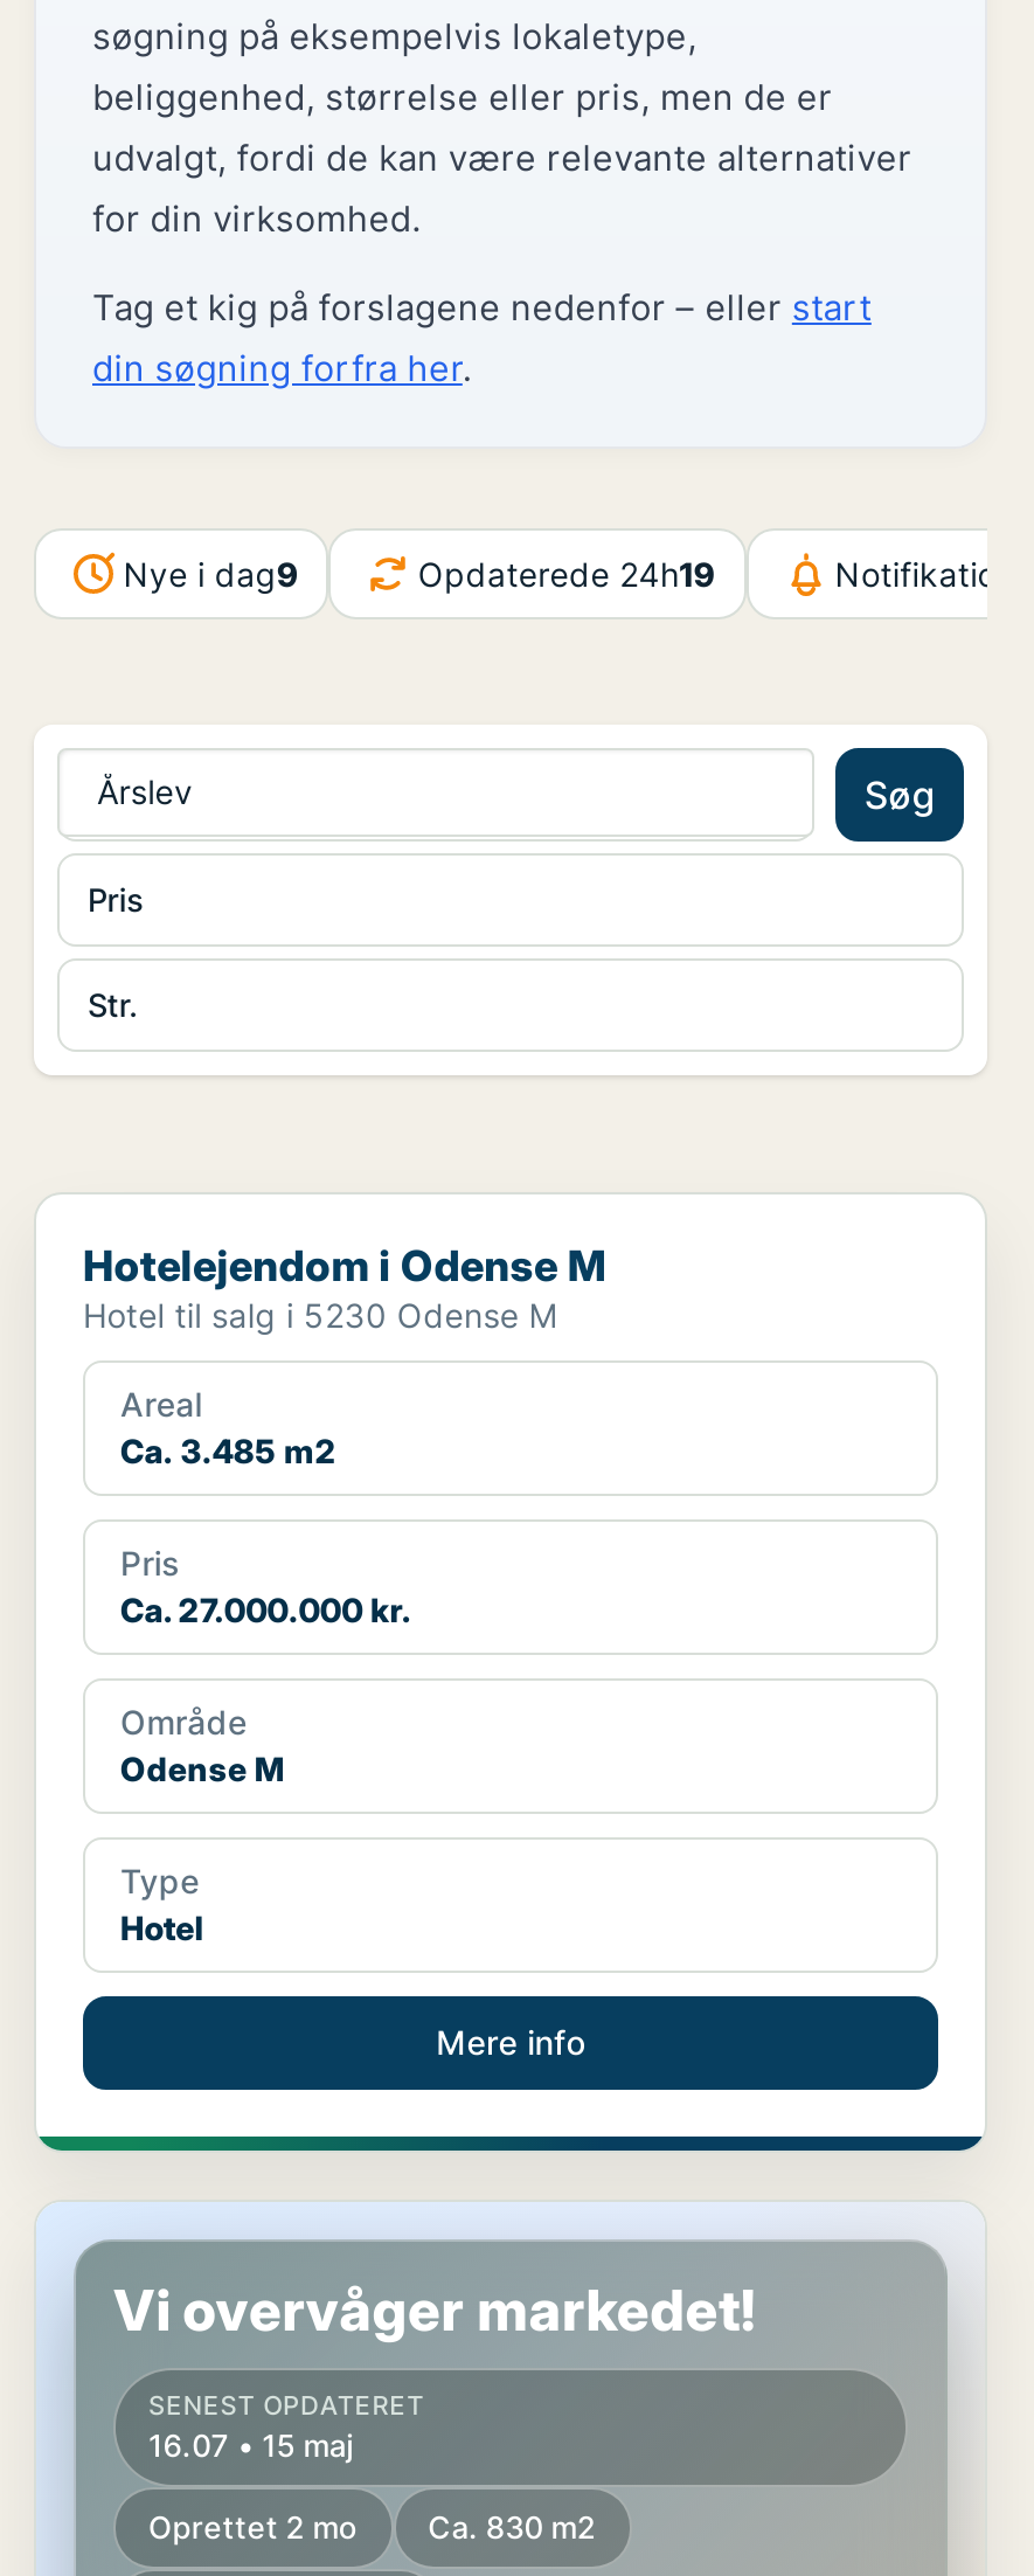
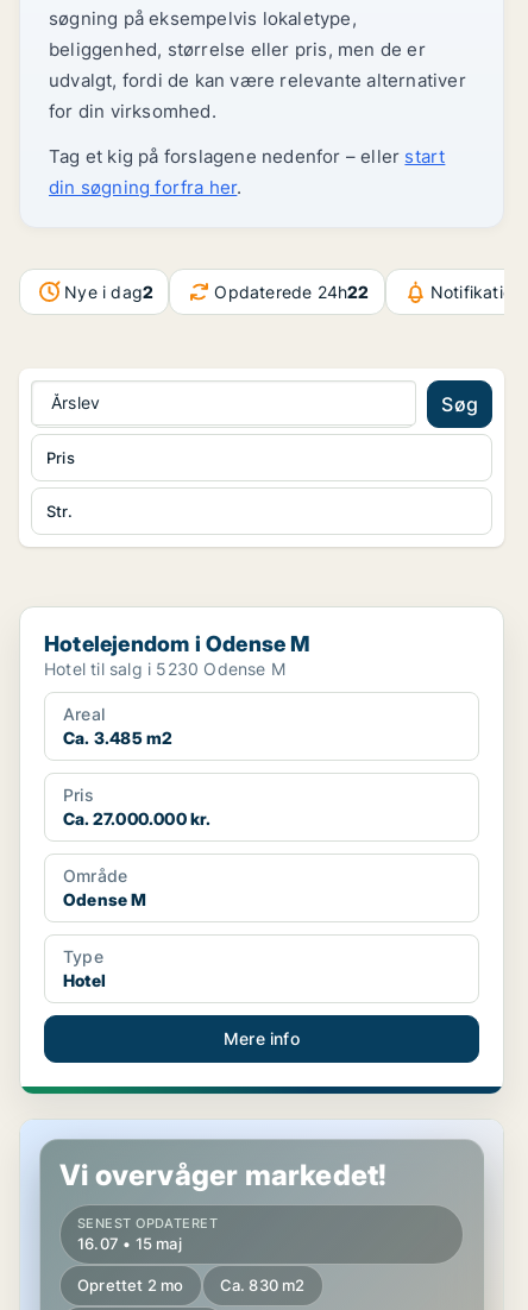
[123,553,298,593] Nye i dag9 -> [64,281,154,301] Nye i dag2
[418,553,715,593] Opdaterede 24h19 -> [215,281,369,301] Opdaterede 24h22

